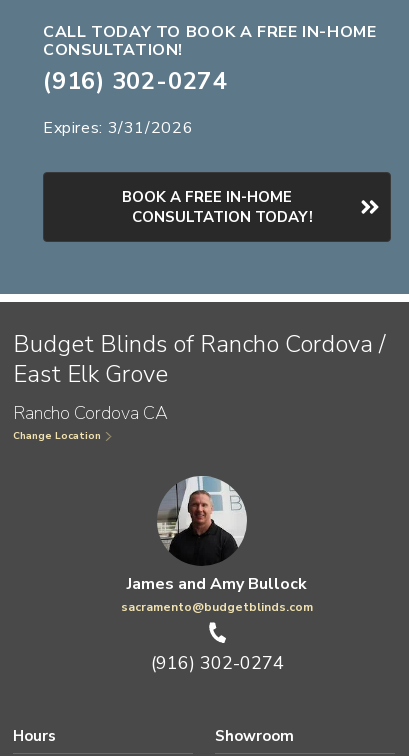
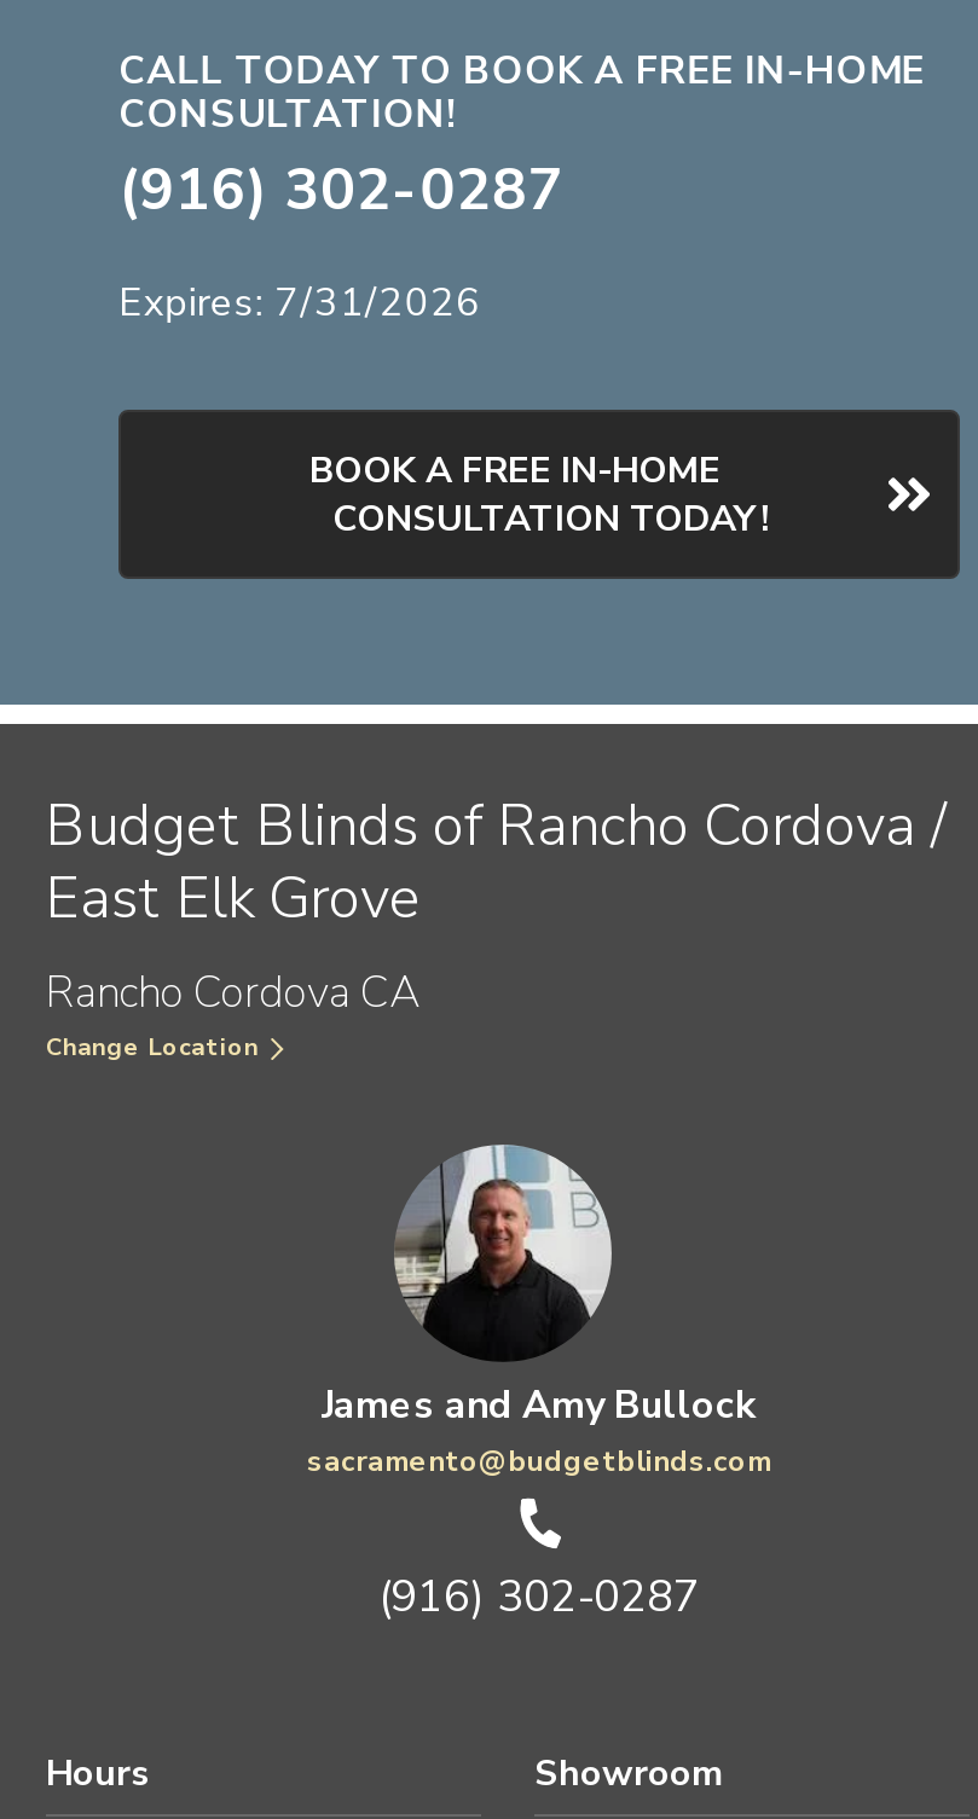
[43,65,227,97] (916) 302-0274 -> [118,152,563,229] (916) 302-0287
[43,117,193,139] Expires: 3/31/2026 -> [118,277,482,330] Expires: 7/31/2026
[150,651,283,675] (916) 302-0274 -> [378,1568,700,1626] (916) 302-0287

